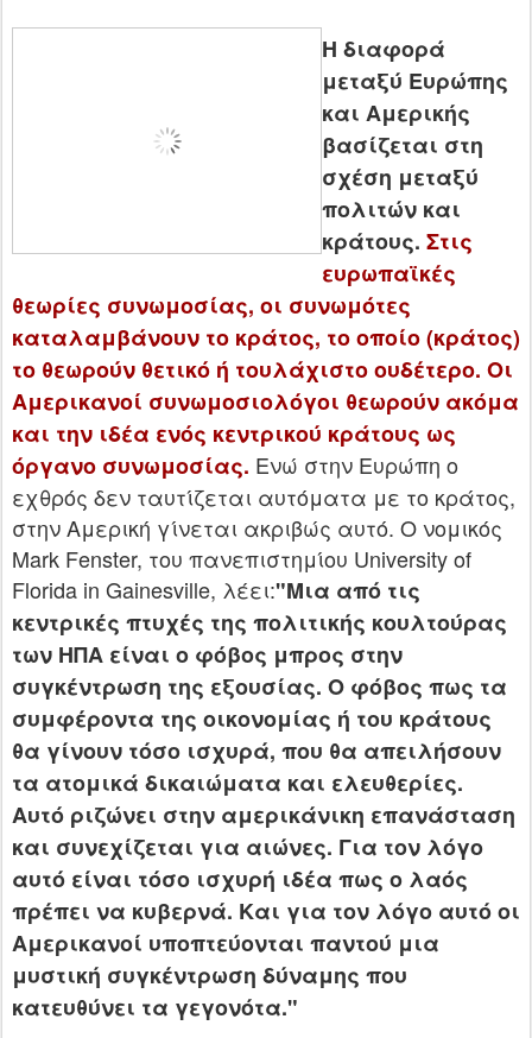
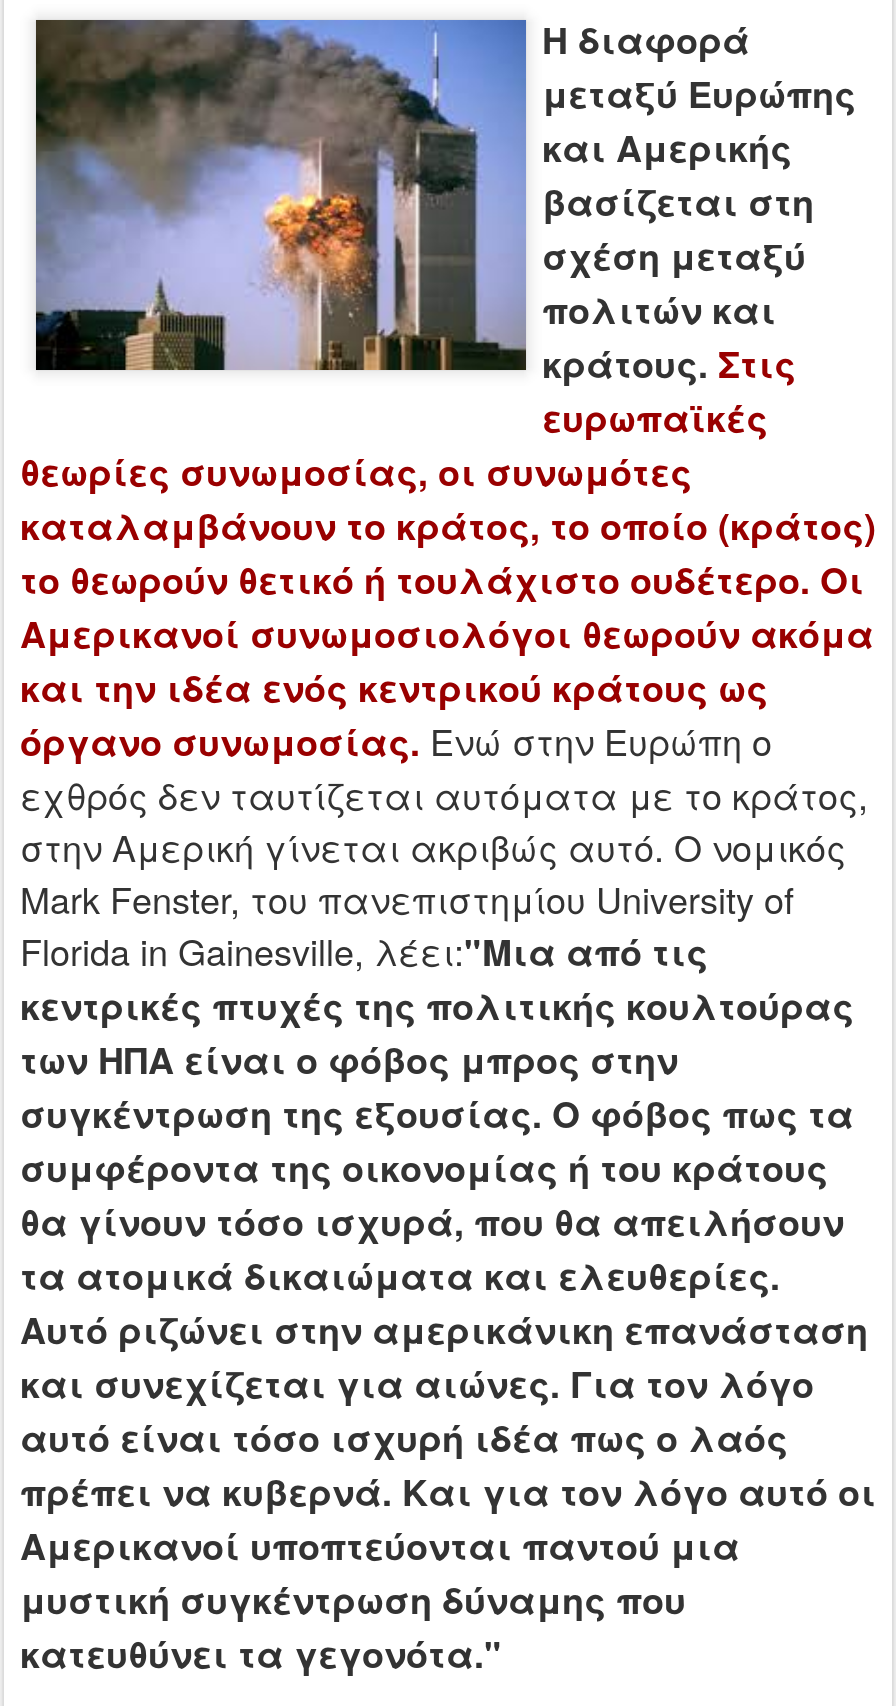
none -> [32,16,530,374] [image]

